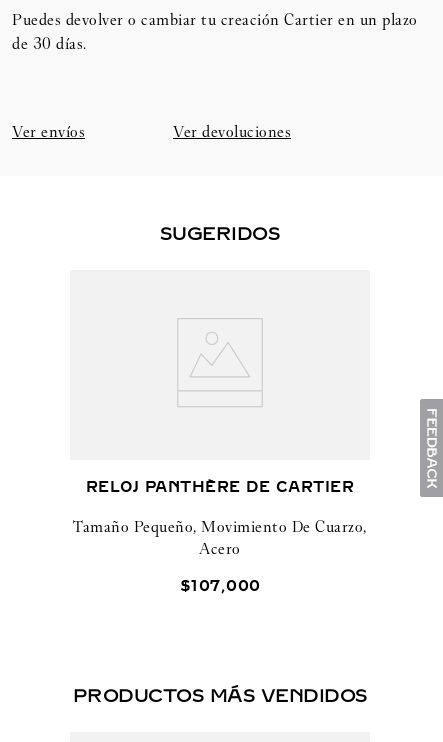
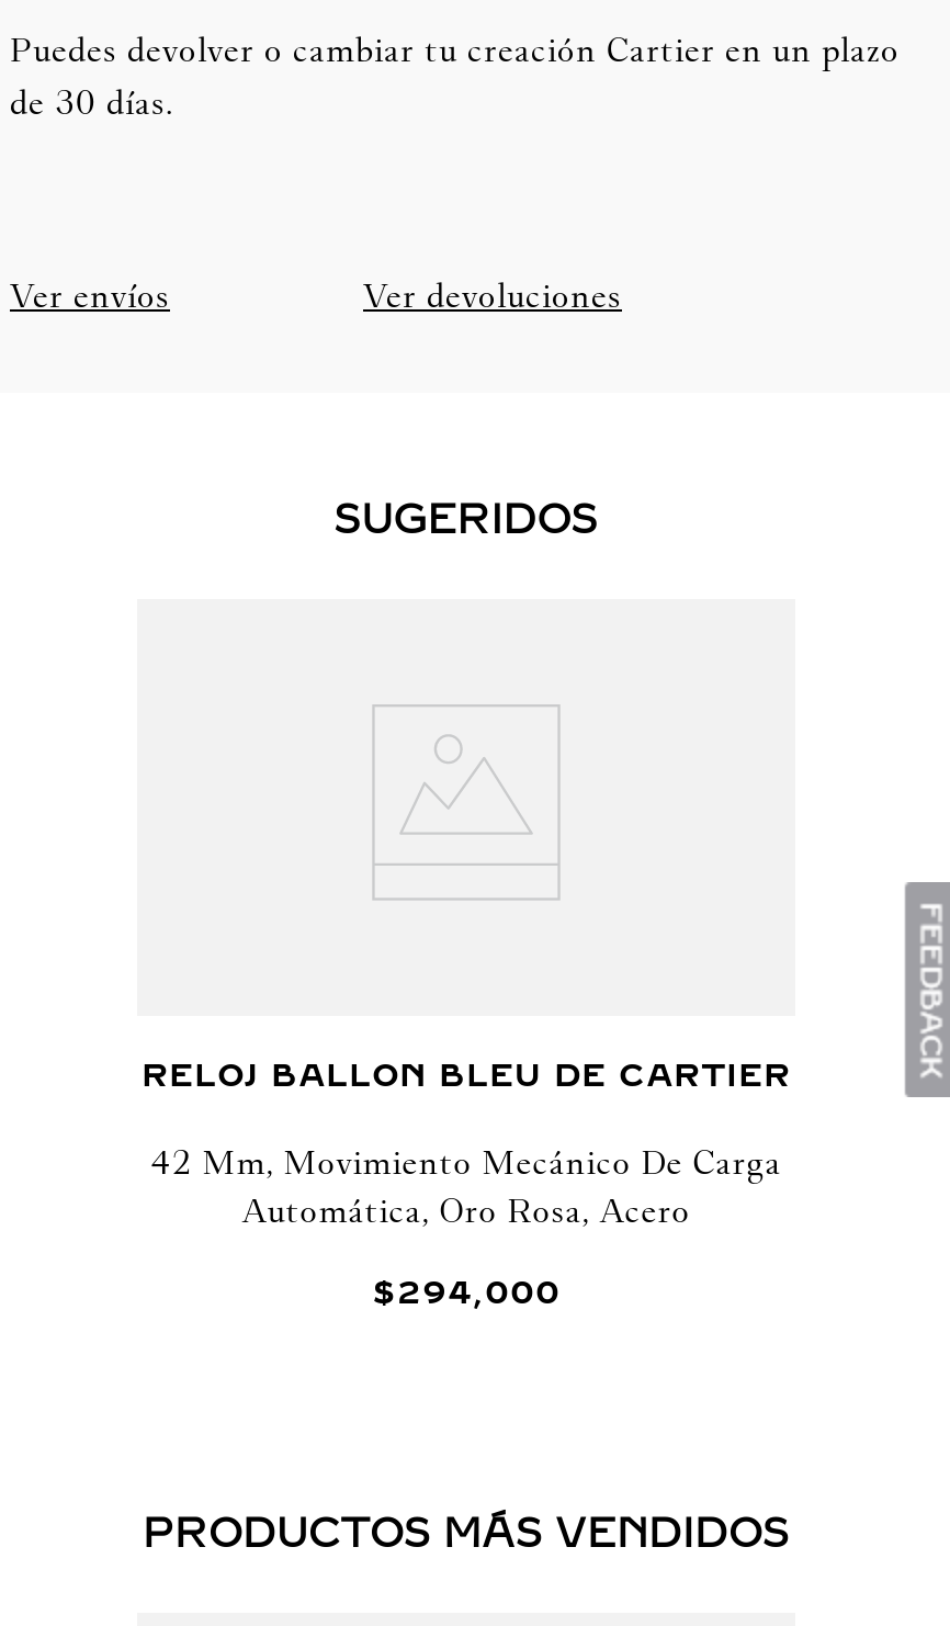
[86,478,354,495] RELOJ PANTHÈRE DE CARTIER -> [142,1057,791,1094] RELOJ BALLON BLEU DE CARTIER
[73,516,367,557] Tamaño Pequeño, Movimiento De Cuarzo, | Acero -> [151,1140,782,1230] 42 Mm, Movimiento Mecánico De Carga | Automática, Oro Rosa, Acero
[179,577,260,594] $107, 000 -> [372,1274,561,1311] $294, 000

